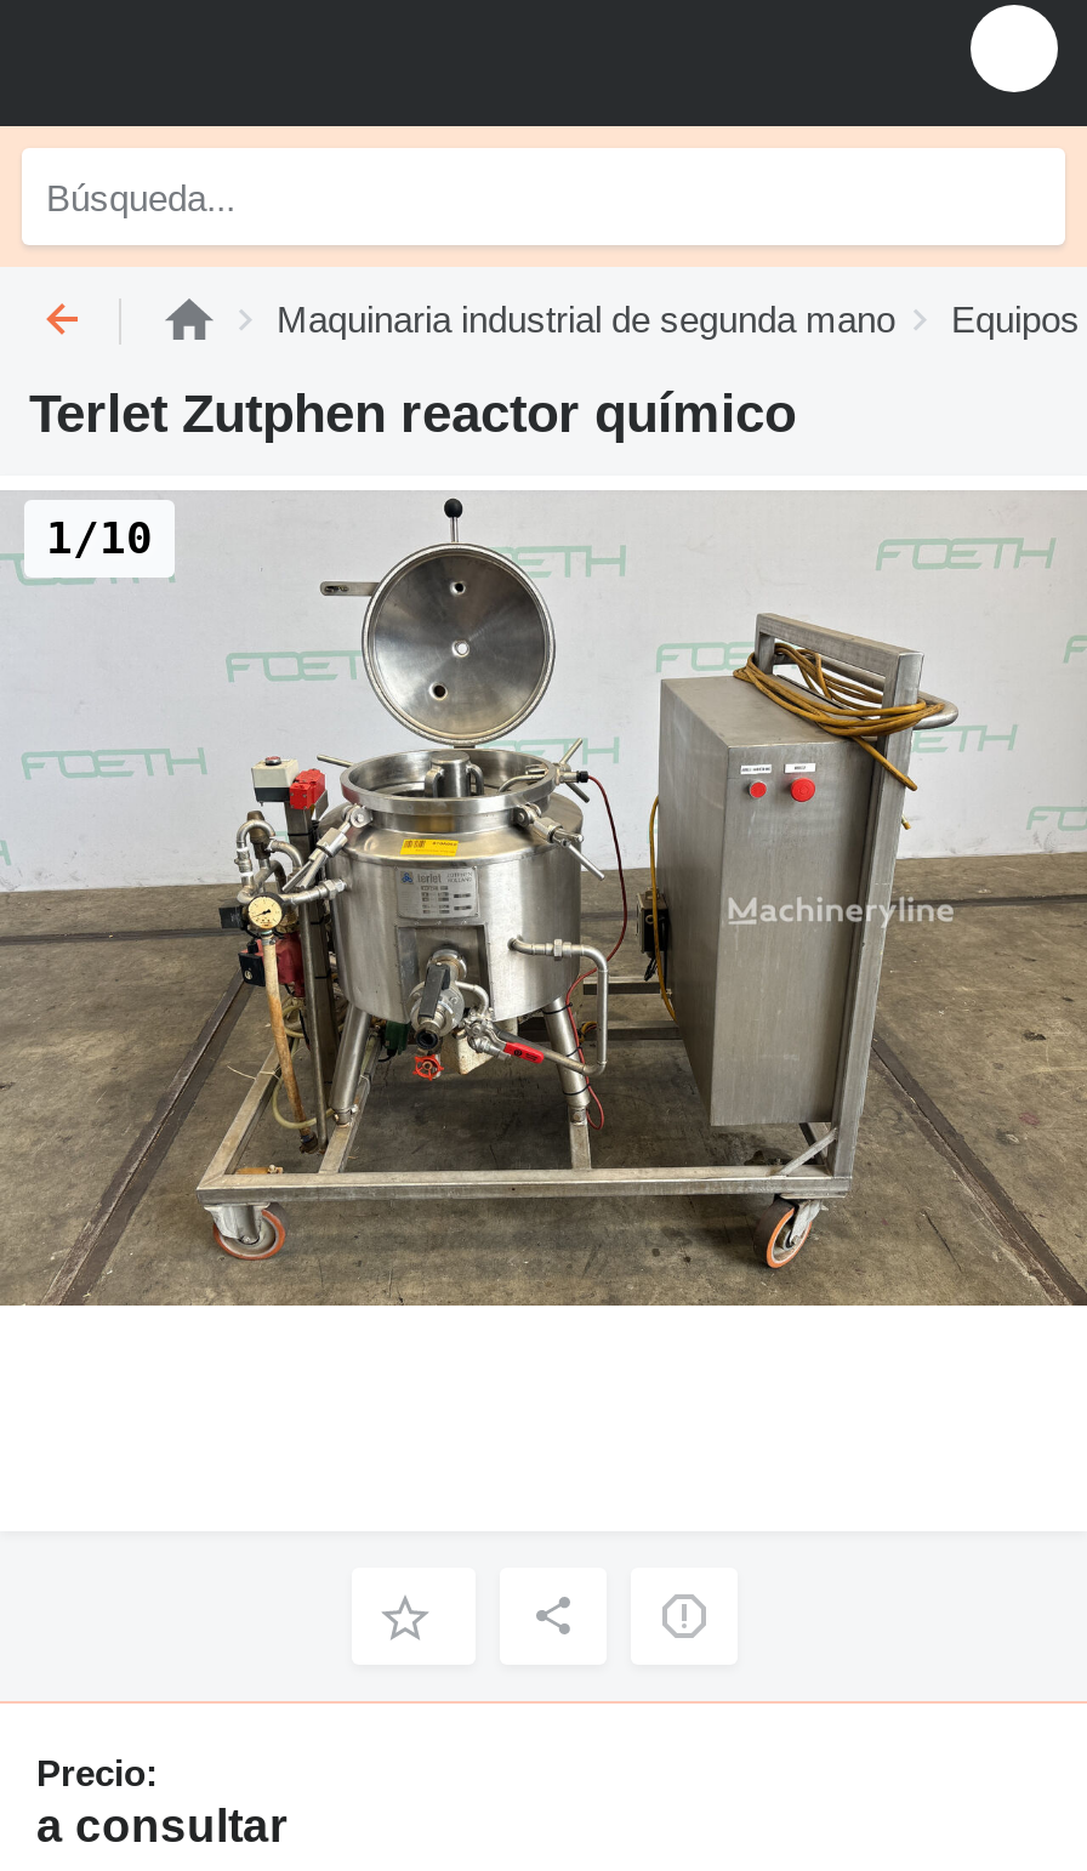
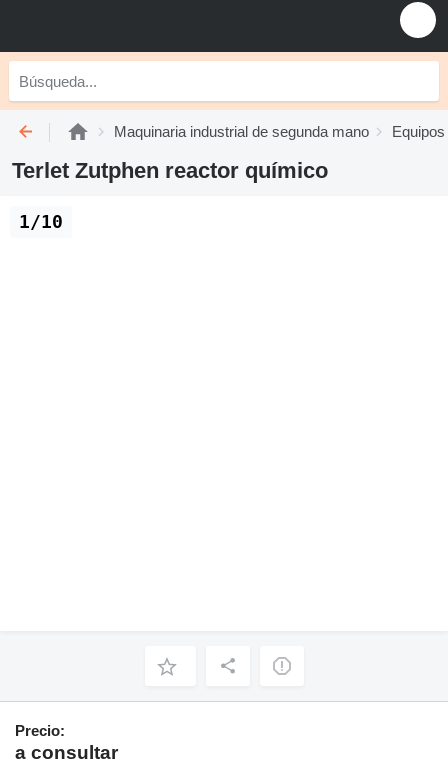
[7,490,1080,1308] [image] -> none

